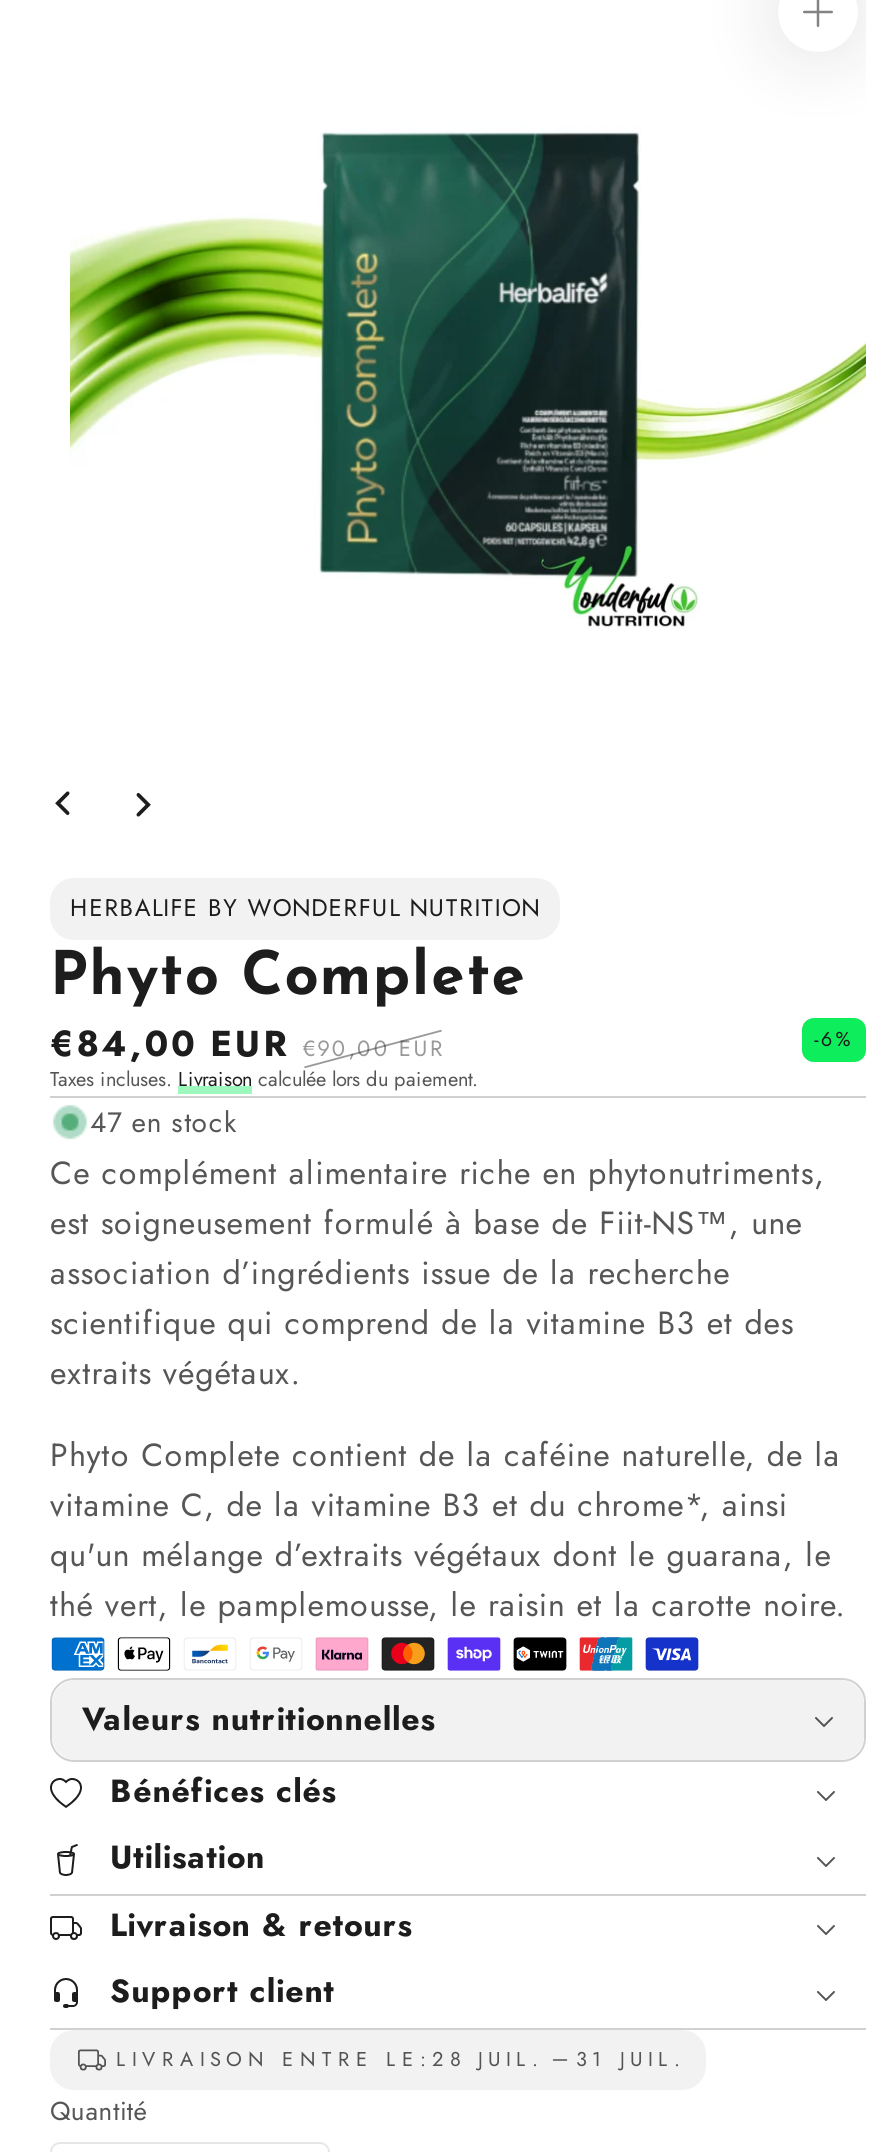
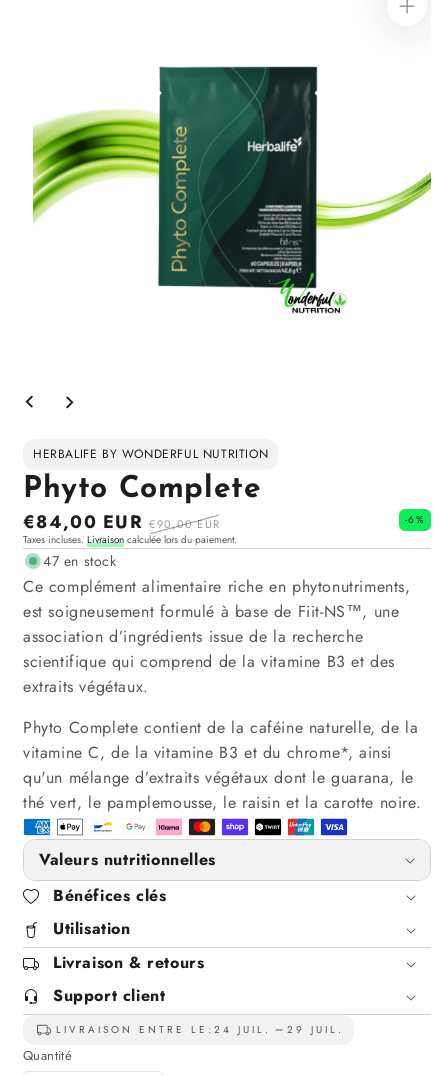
[116,2044,544,2074] LIVRAISON ENTRE LE: 28 JUIL. -> [56,1022,271,1037] LIVRAISON ENTRE LE: 24 JUIL.
[576,2044,686,2074] 31 JUIL. -> [287,1022,344,1037] 29 JUIL.

